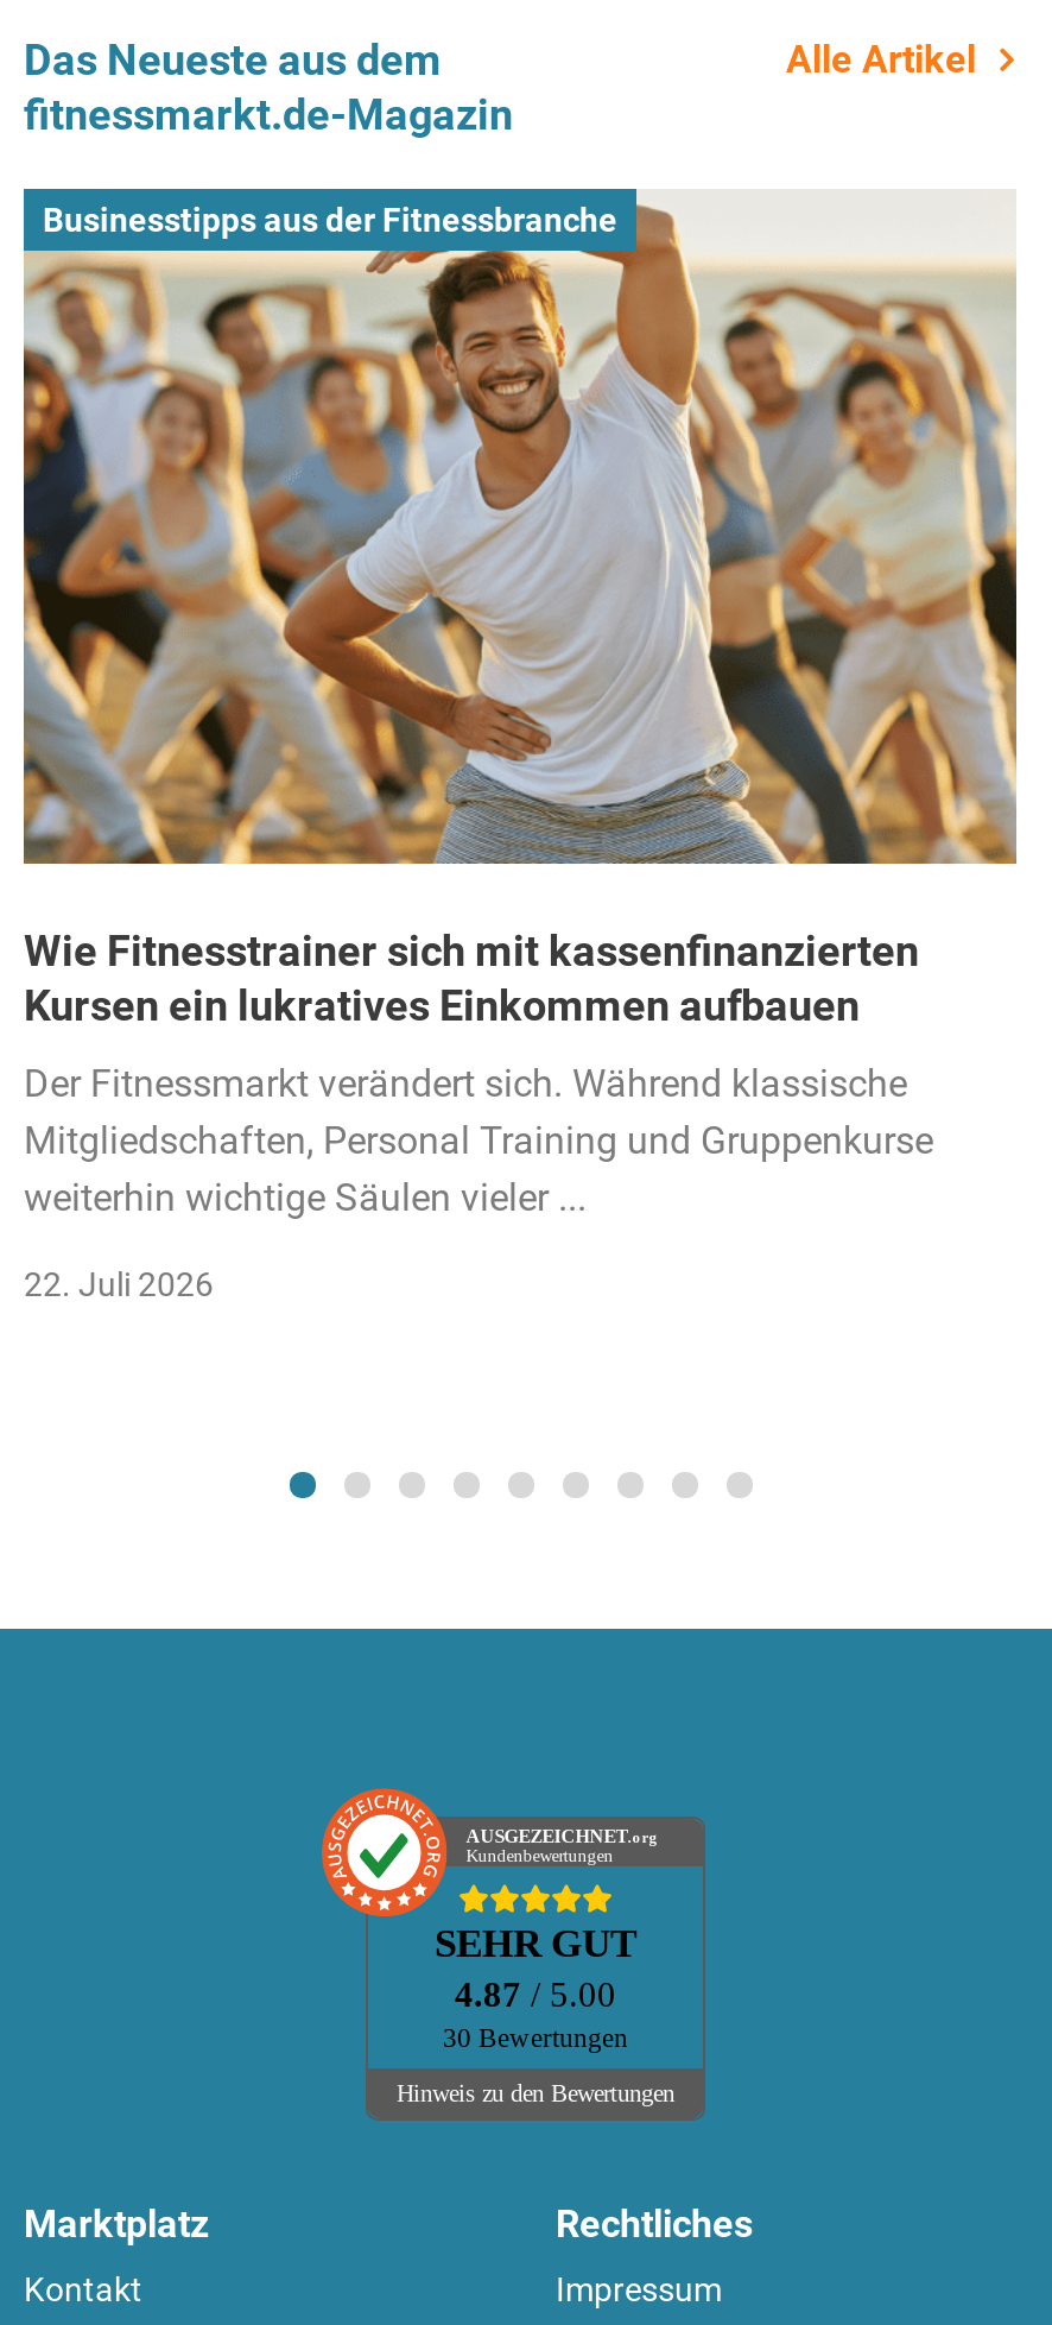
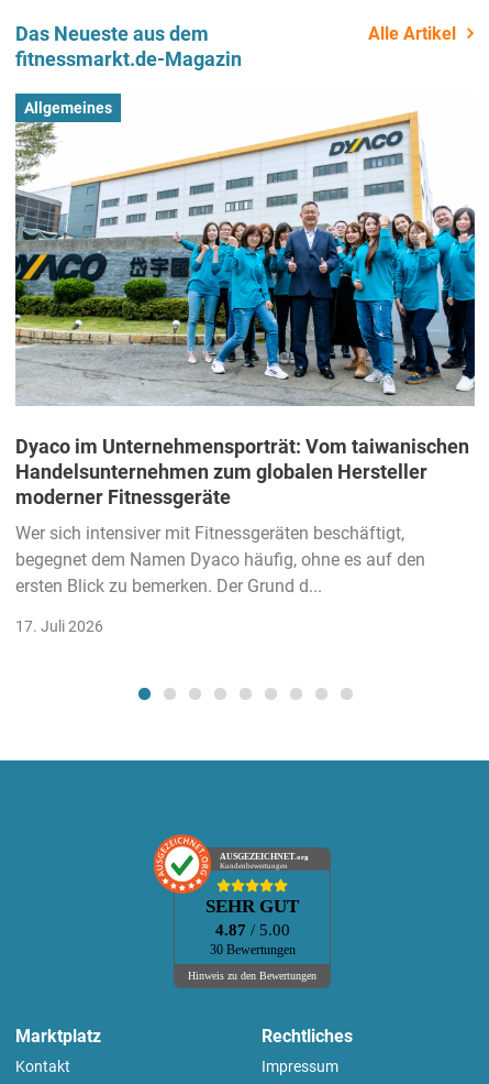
[21,191,1019,866] [image] | Businesstipps aus der Fitnessbranche -> [14,98,476,406] [image] | Allgemeines
[24,925,919,1030] Wie Fitnesstrainer sich mit kassenfinanzierten | Kursen ein lukratives Einkommen aufbauen -> [15,434,469,508] Dyaco im Unternehmensporträt: Vom taiwanischen | Handelsunternehmen zum globalen Hersteller | moderner Fitnessgeräte
[24,1060,933,1220] Der Fitnessmarkt verändert sich. Während klassische | Mitgliedschaften, Personal Training und Gruppenkurse | weiterhin wichtige Säulen vieler ... -> [15,523,425,596] Wer sich intensiver mit Fitnessgeräten beschäftigt, | begegnet dem Namen Dyaco häufig, ohne es auf den | ersten Blick zu bemerken. Der Grund d...
[24,1265,214,1303] 22. Juli 2026 -> [15,617,103,635] 17. Juli 2026

